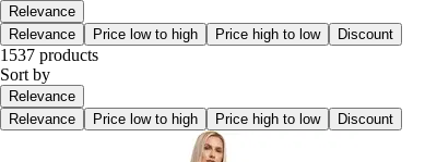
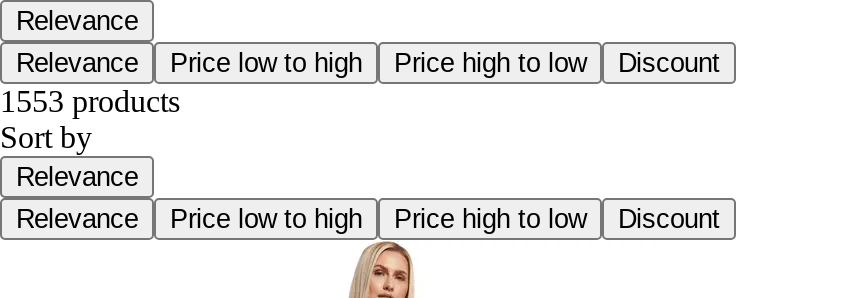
[0,45,98,64] 1537 products -> [0,83,180,117] 1553 products

